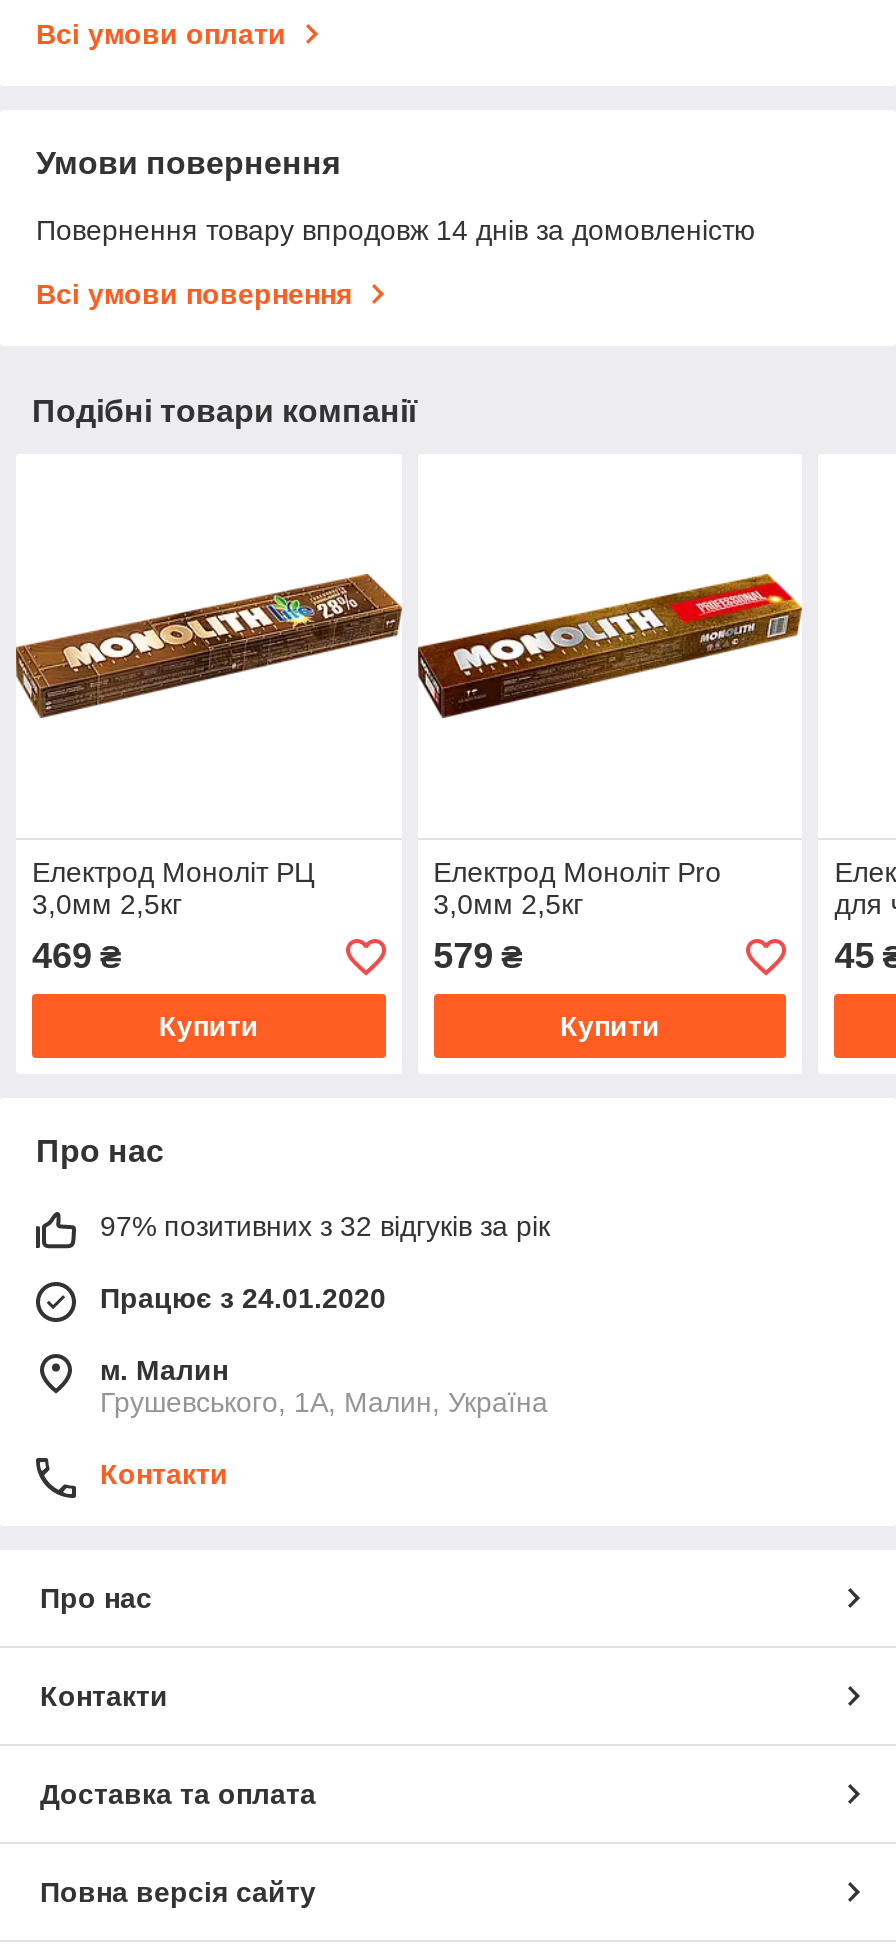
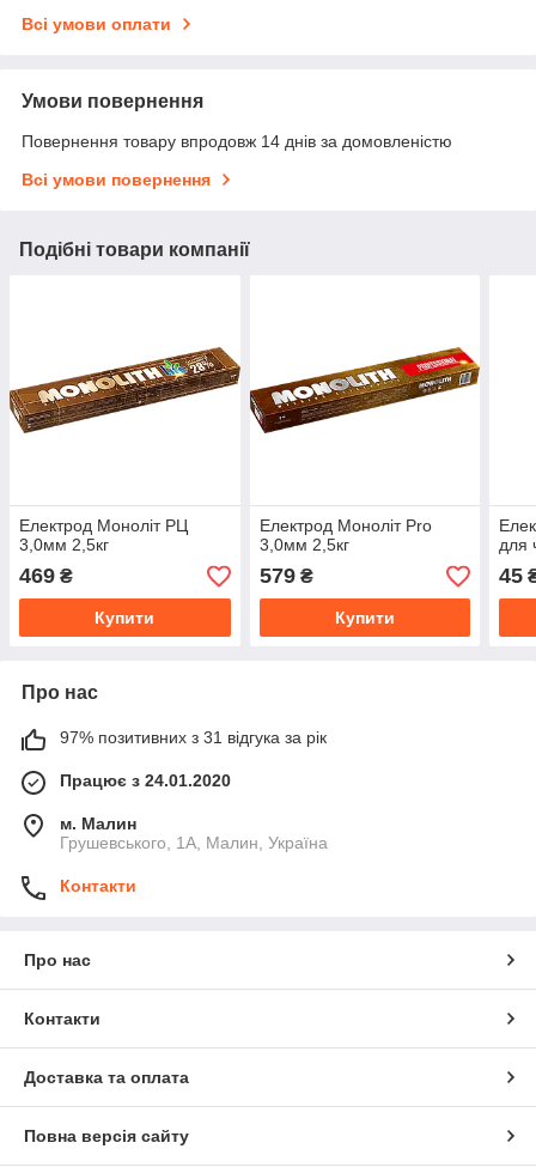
[100,1211,550,1243] 97% позитивних з 32 відгуків за рік -> [60,728,327,747] 97% позитивних з 31 відгука за рік

